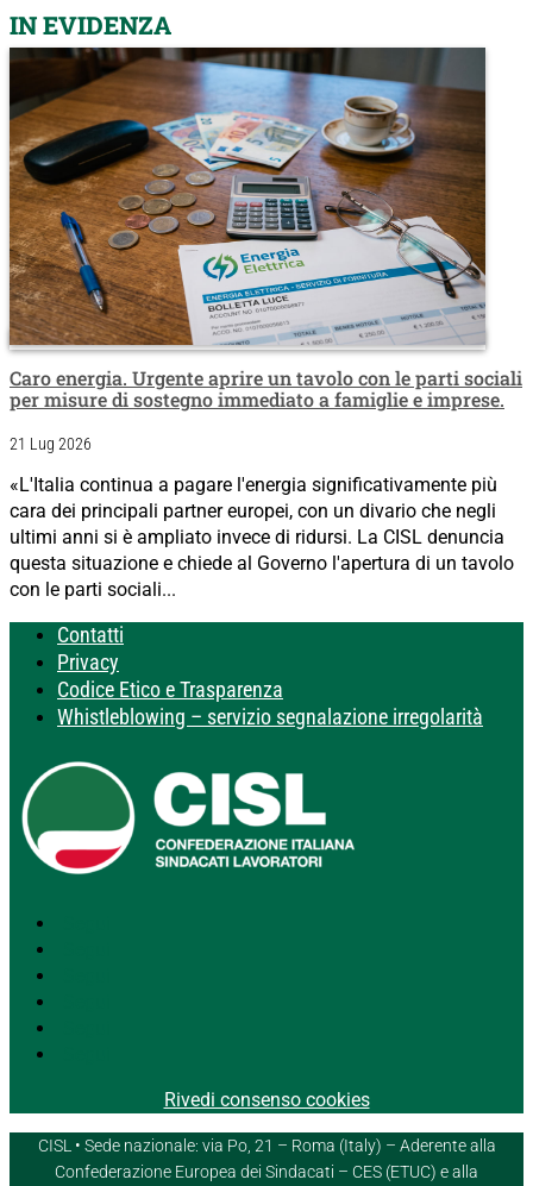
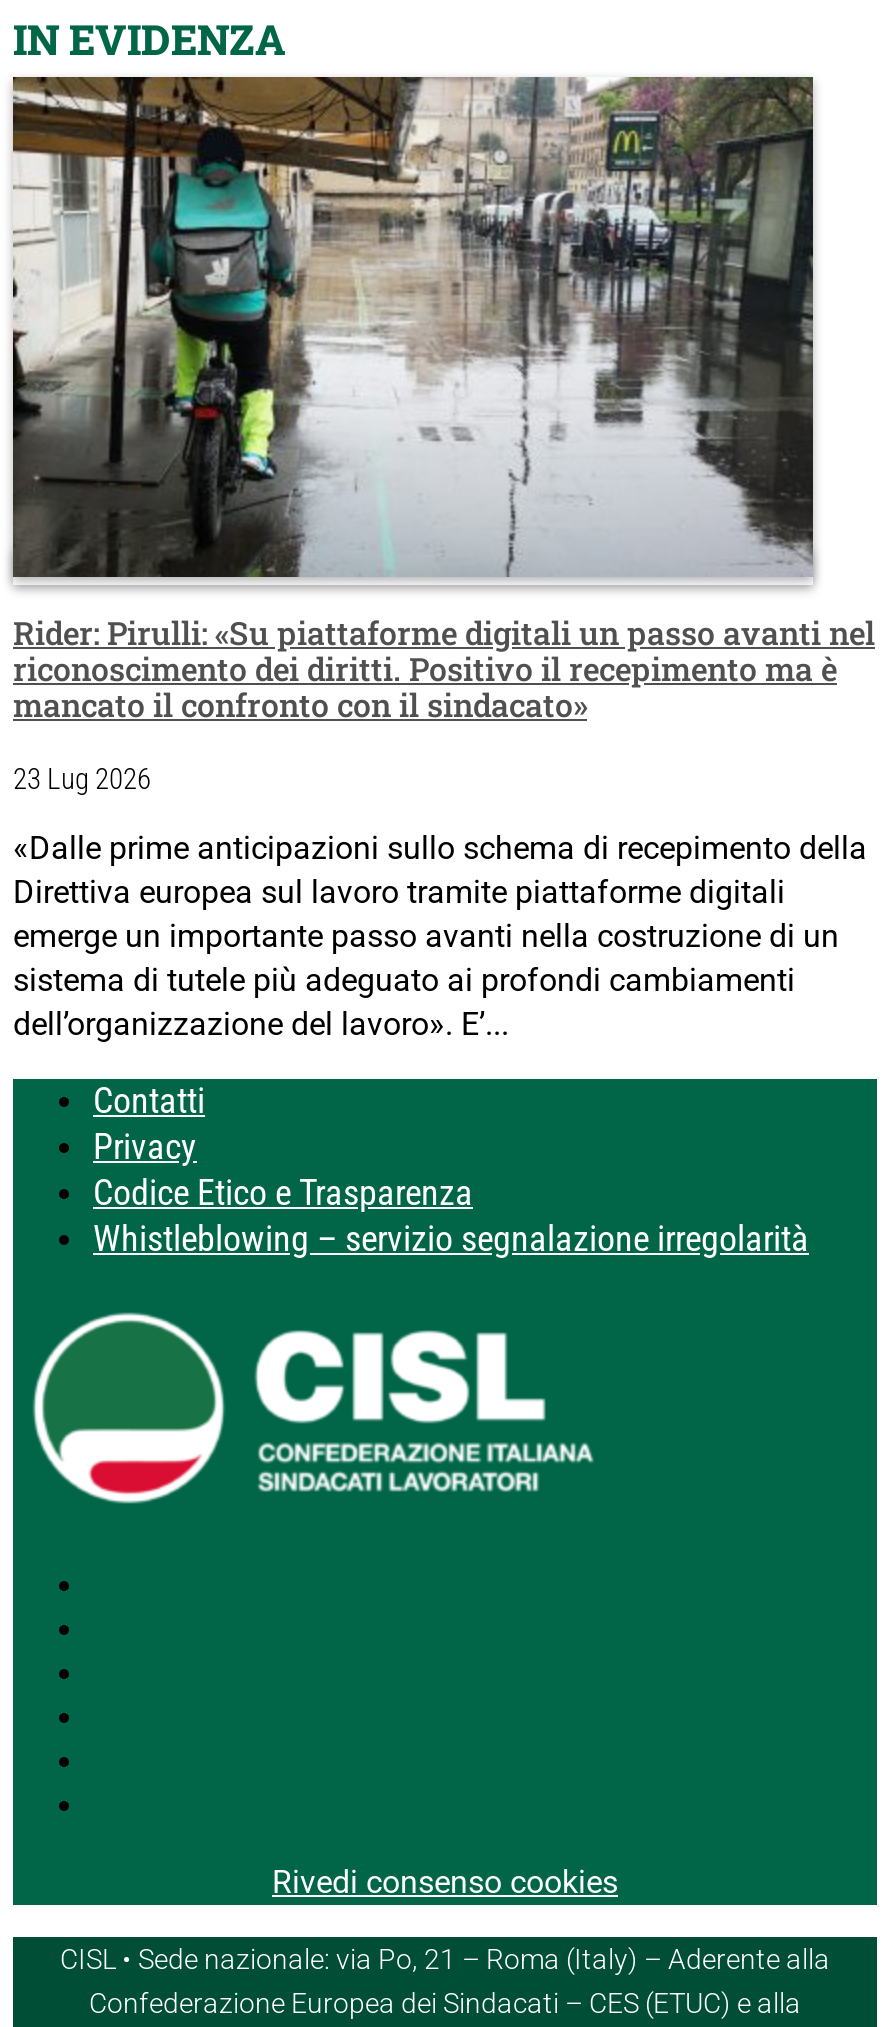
[8,46,522,412] [image] | Caro energia. Urgente aprire un tavolo con le parti sociali | per misure di sostegno immediato a famiglie e imprese. -> [11,75,875,726] [image] | Rider: Pirulli: «Su piattaforme digitali un passo avanti nel | riconoscimento dei diritti. Positivo il recepimento ma è | mancato il confronto con il sindacato»
[10,434,92,454] 21 Lug 2026 -> [13,763,151,797] 23 Lug 2026
[10,473,514,600] «L'Italia continua a pagare l'energia significativamente più | cara dei principali partner europei, con un divario che negli | ultimi anni si è ampliato invece di ridursi. La CISL denuncia | questa situazione e chiede al Governo l'apertura di un tavolo | con le parti sociali... -> [13,829,867,1043] «Dalle prime anticipazioni sullo schema di recepimento della | Direttiva europea sul lavoro tramite piattaforme digitali | emerge un importante passo avanti nella costruzione di un | sistema di tutele più adeguato ai profondi cambiamenti | dell’organizzazione del lavoro». E’...

